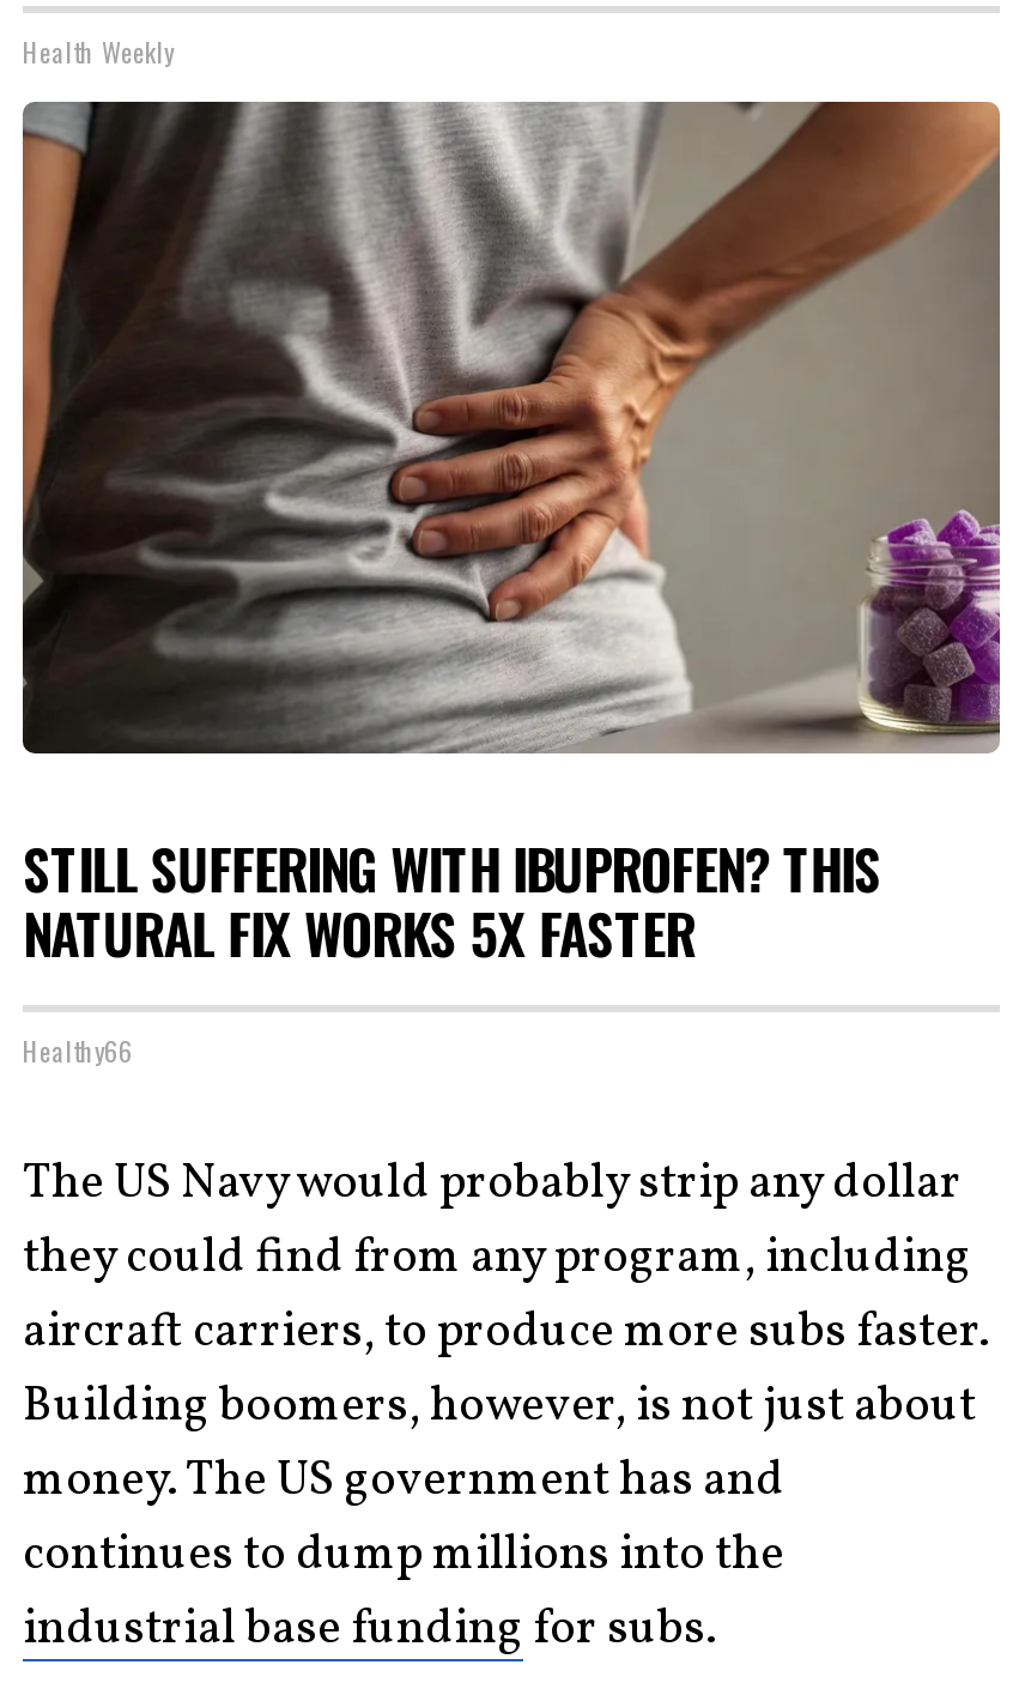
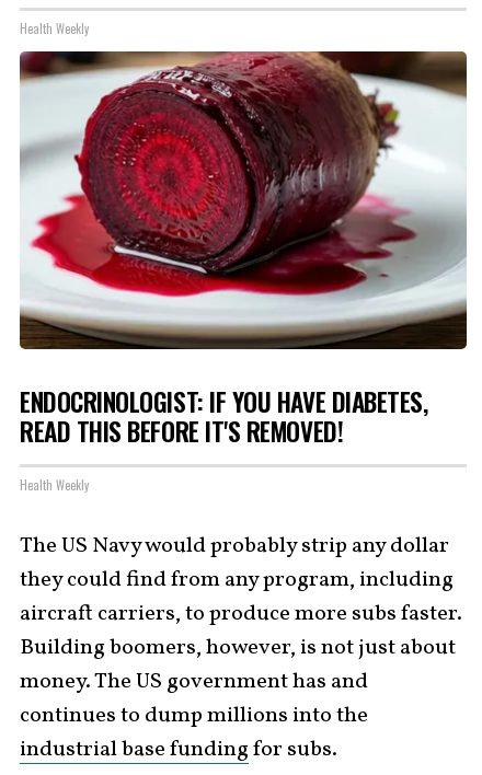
[20,99,1002,974] [image] | STILL SUFFERING WITH IBUPROFEN? THIS | NATURAL FIX WORKS 5X FASTER -> [20,50,468,450] [image] | ENDOCRINOLOGIST: IF YOU HAVE DIABETES, | READ THIS BEFORE IT'S REMOVED!
[23,1030,133,1069] Healthy66 -> [20,476,89,493] Health Weekly

